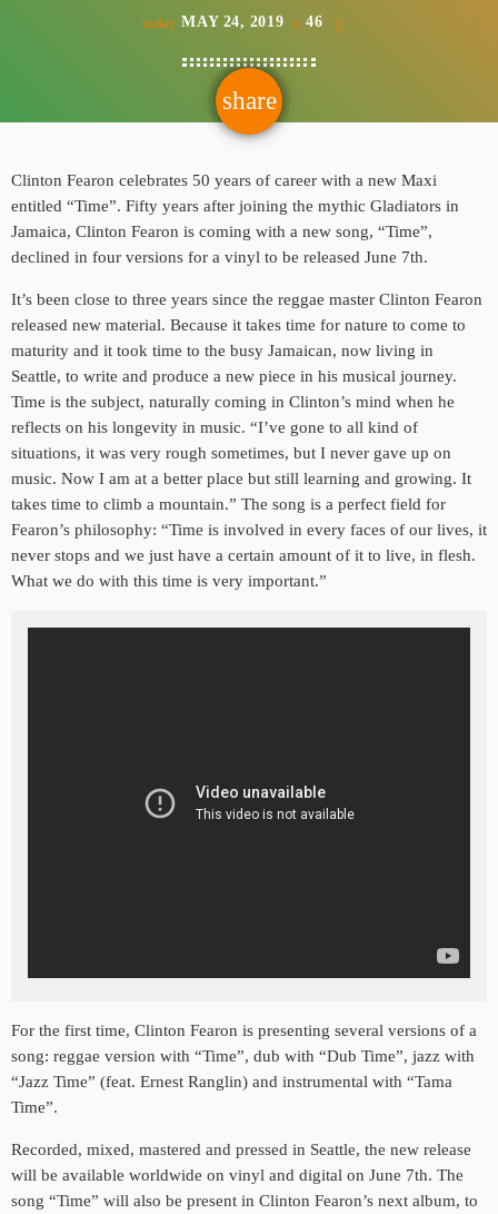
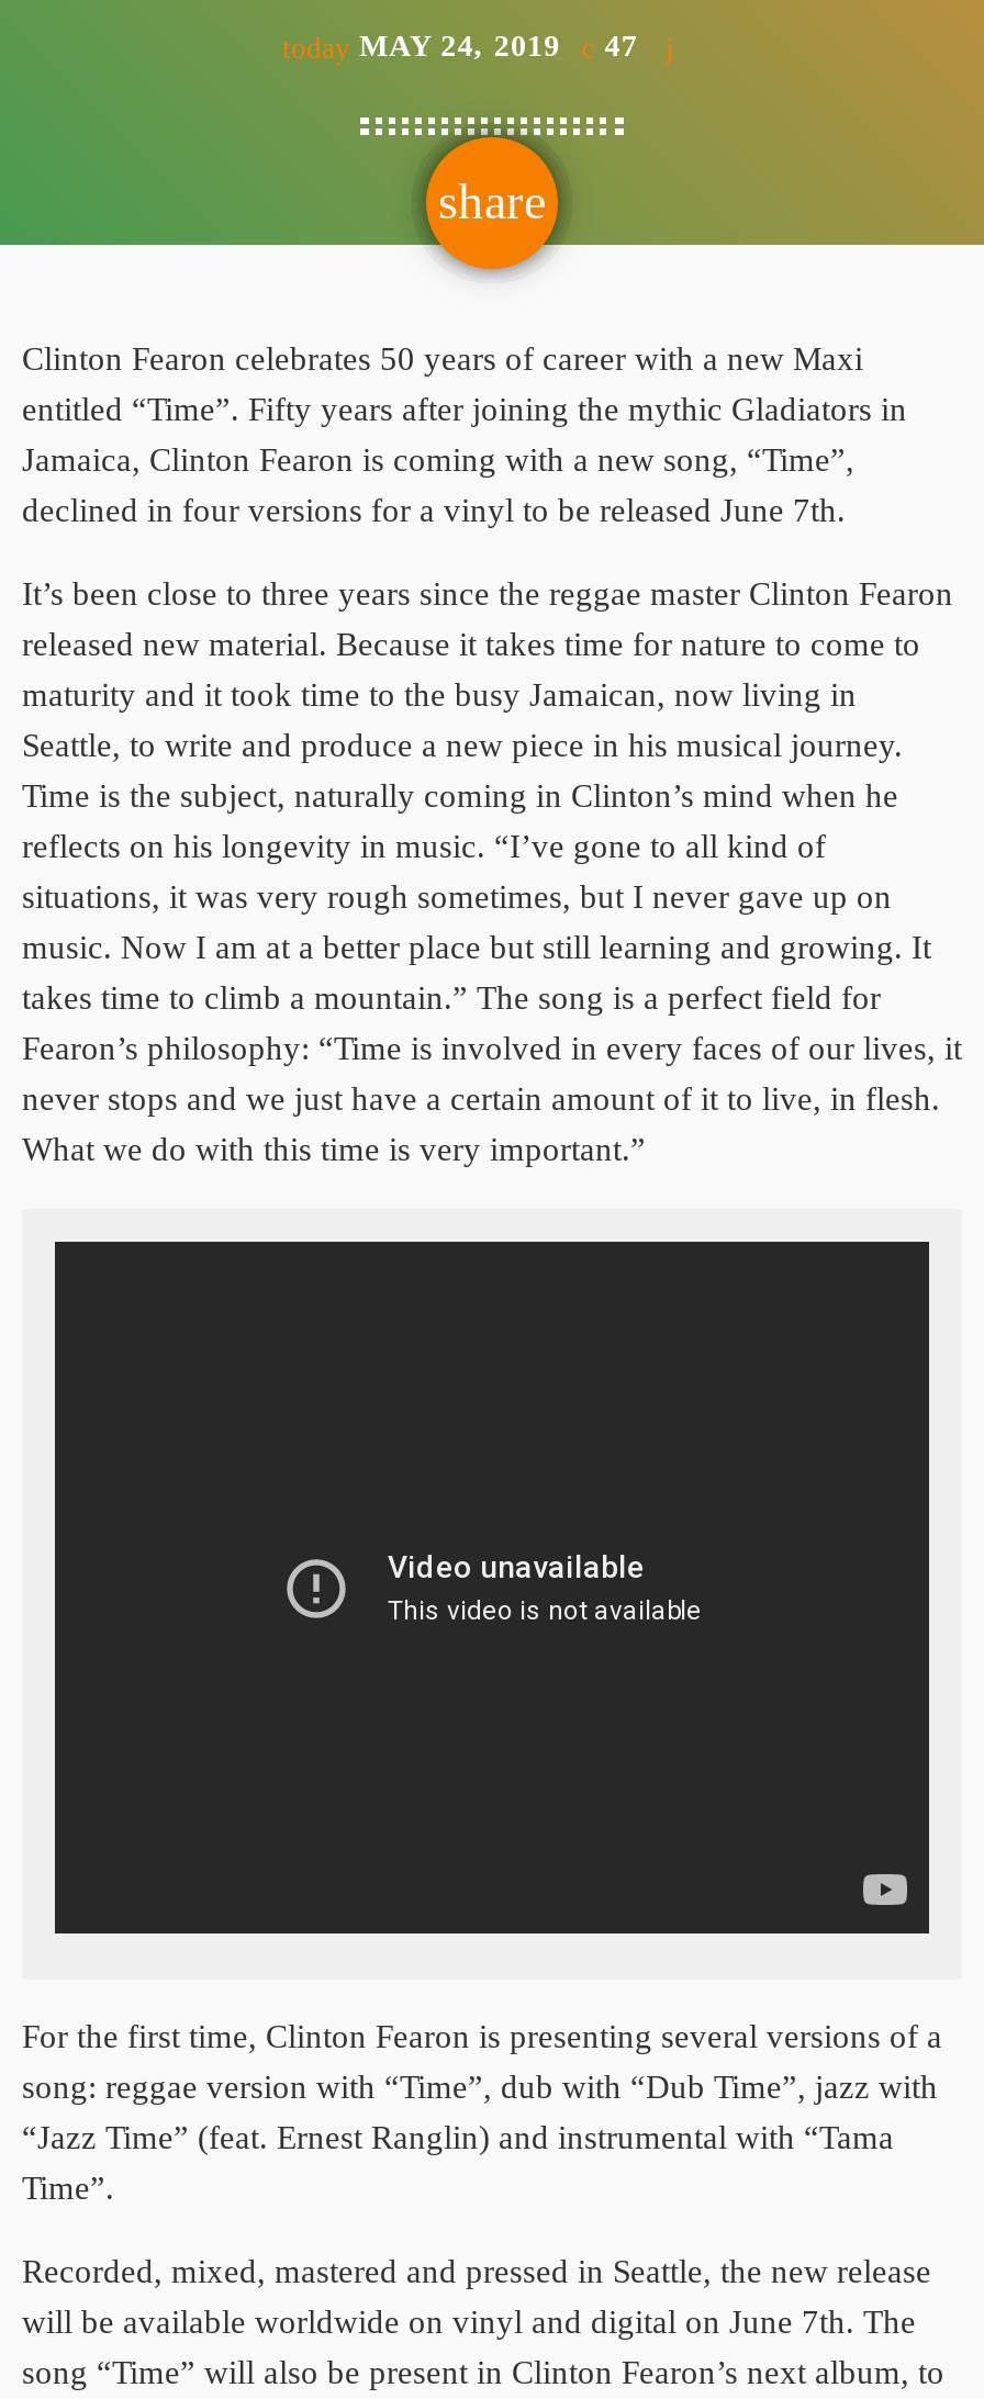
[306,13,328,30] 46 -> [605,30,648,63] 47

